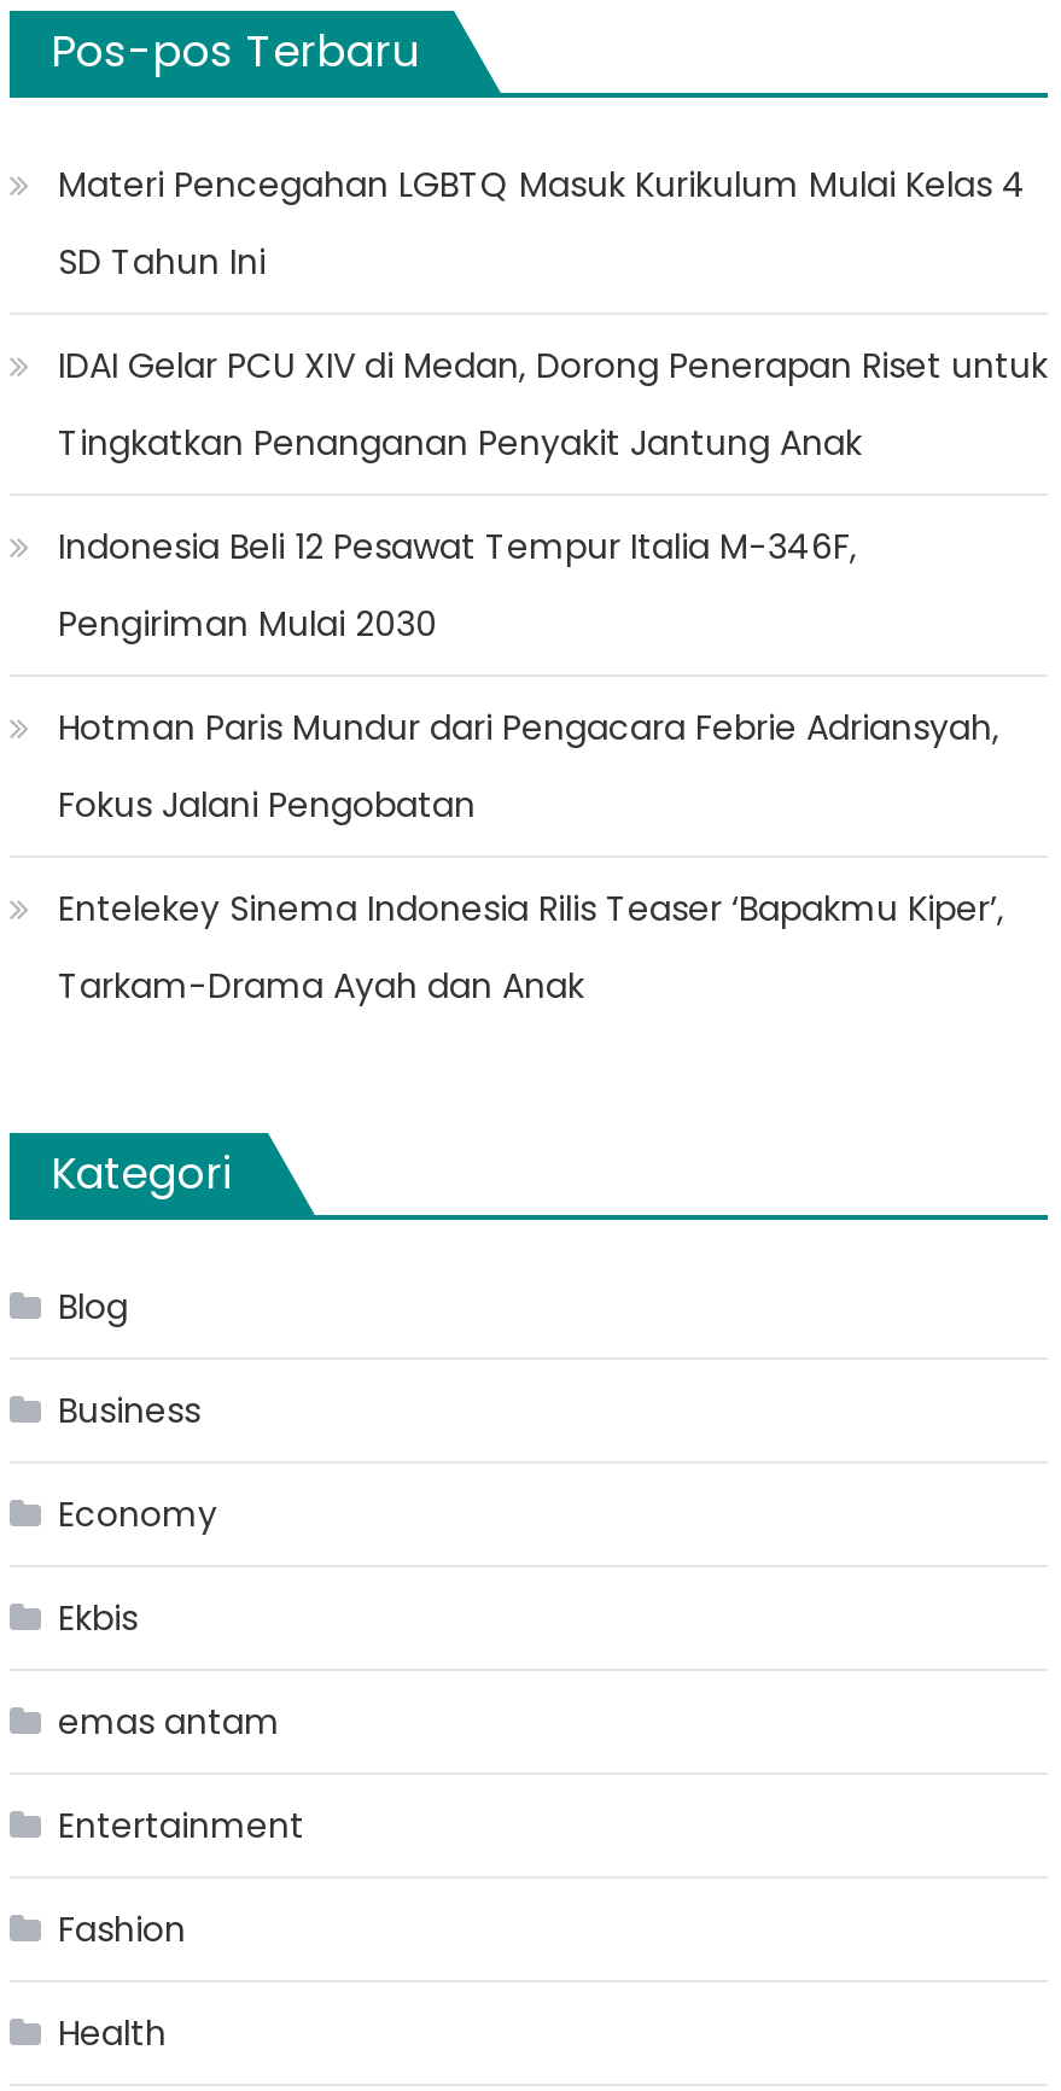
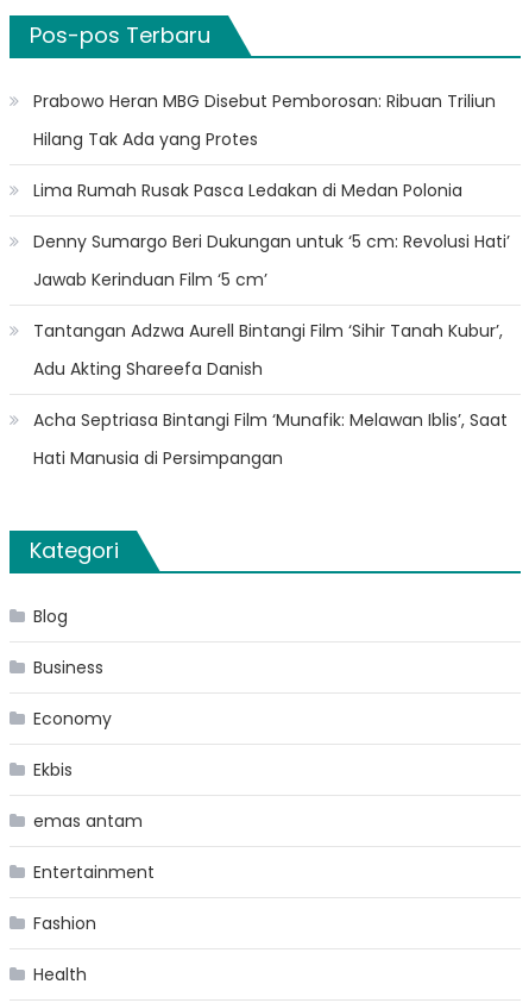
[58,161,1048,1011] Materi Pencegahan LGBTQ Masuk Kurikulum Mulai Kelas 4 | SD Tahun Ini | IDAI Gelar PCU XIV di Medan, Dorong Penerapan Riset untuk | Tingkatkan Penanganan Penyakit Jantung Anak | Indonesia Beli 12 Pesawat Tempur Italia M-346F, | Pengiriman Mulai 2030 | Hotman Paris Mundur dari Pengacara Febrie Adriansyah, | Fokus Jalani Pengobatan | Entelekey Sinema Indonesia Rilis Teaser ‘Bapakmu Kiper’, | Tarkam-Drama Ayah dan Anak -> [33,90,510,470] Prabowo Heran MBG Disebut Pemborosan: Ribuan Triliun | Hilang Tak Ada yang Protes | Lima Rumah Rusak Pasca Ledakan di Medan Polonia | Denny Sumargo Beri Dukungan untuk ‘5 cm: Revolusi Hati’ | Jawab Kerinduan Film ‘5 cm’ | Tantangan Adzwa Aurell Bintangi Film ‘Sihir Tanah Kubur’, | Adu Akting Shareefa Danish | Acha Septriasa Bintangi Film ‘Munafik: Melawan Iblis’, Saat | Hati Manusia di Persimpangan

